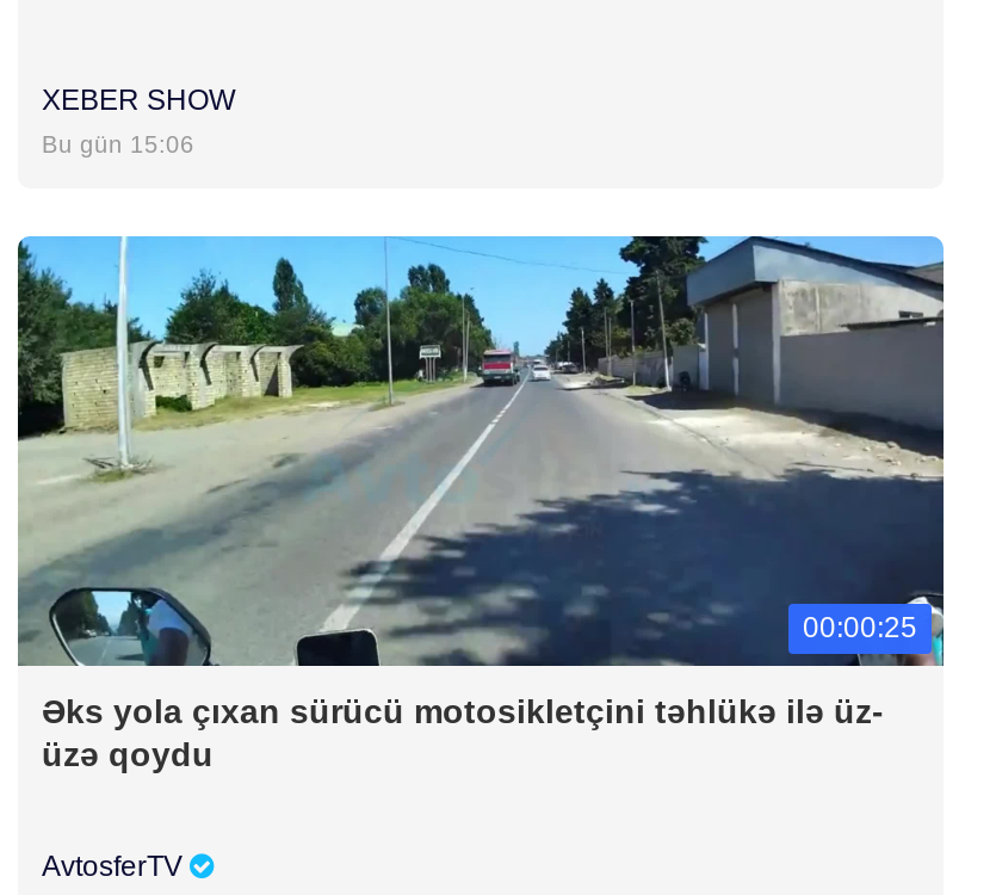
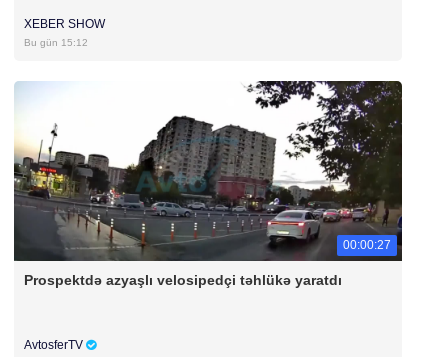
[42,131,194,158] Bu gün 15:06 -> [24,37,88,48] Bu gün 15:12
[16,234,946,668] [image] | 00:00:25 -> [14,80,403,262] [image] | 00:00:27
[42,692,884,773] Əks yola çıxan sürücü motosikletçini təhlükə ilə üz- | üzə qoydu -> [24,272,342,288] Prospektdə azyaşlı velosipedçi təhlükə yaratdı

